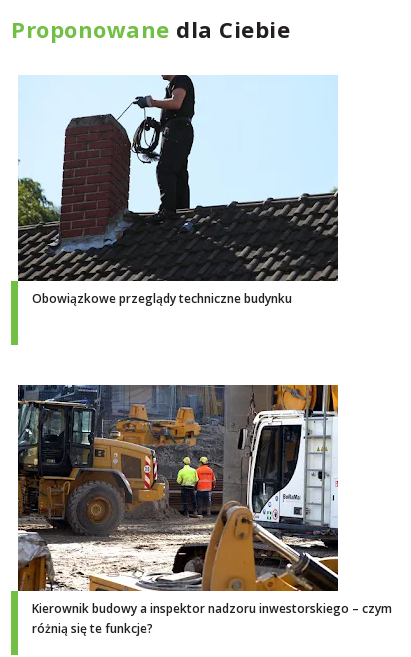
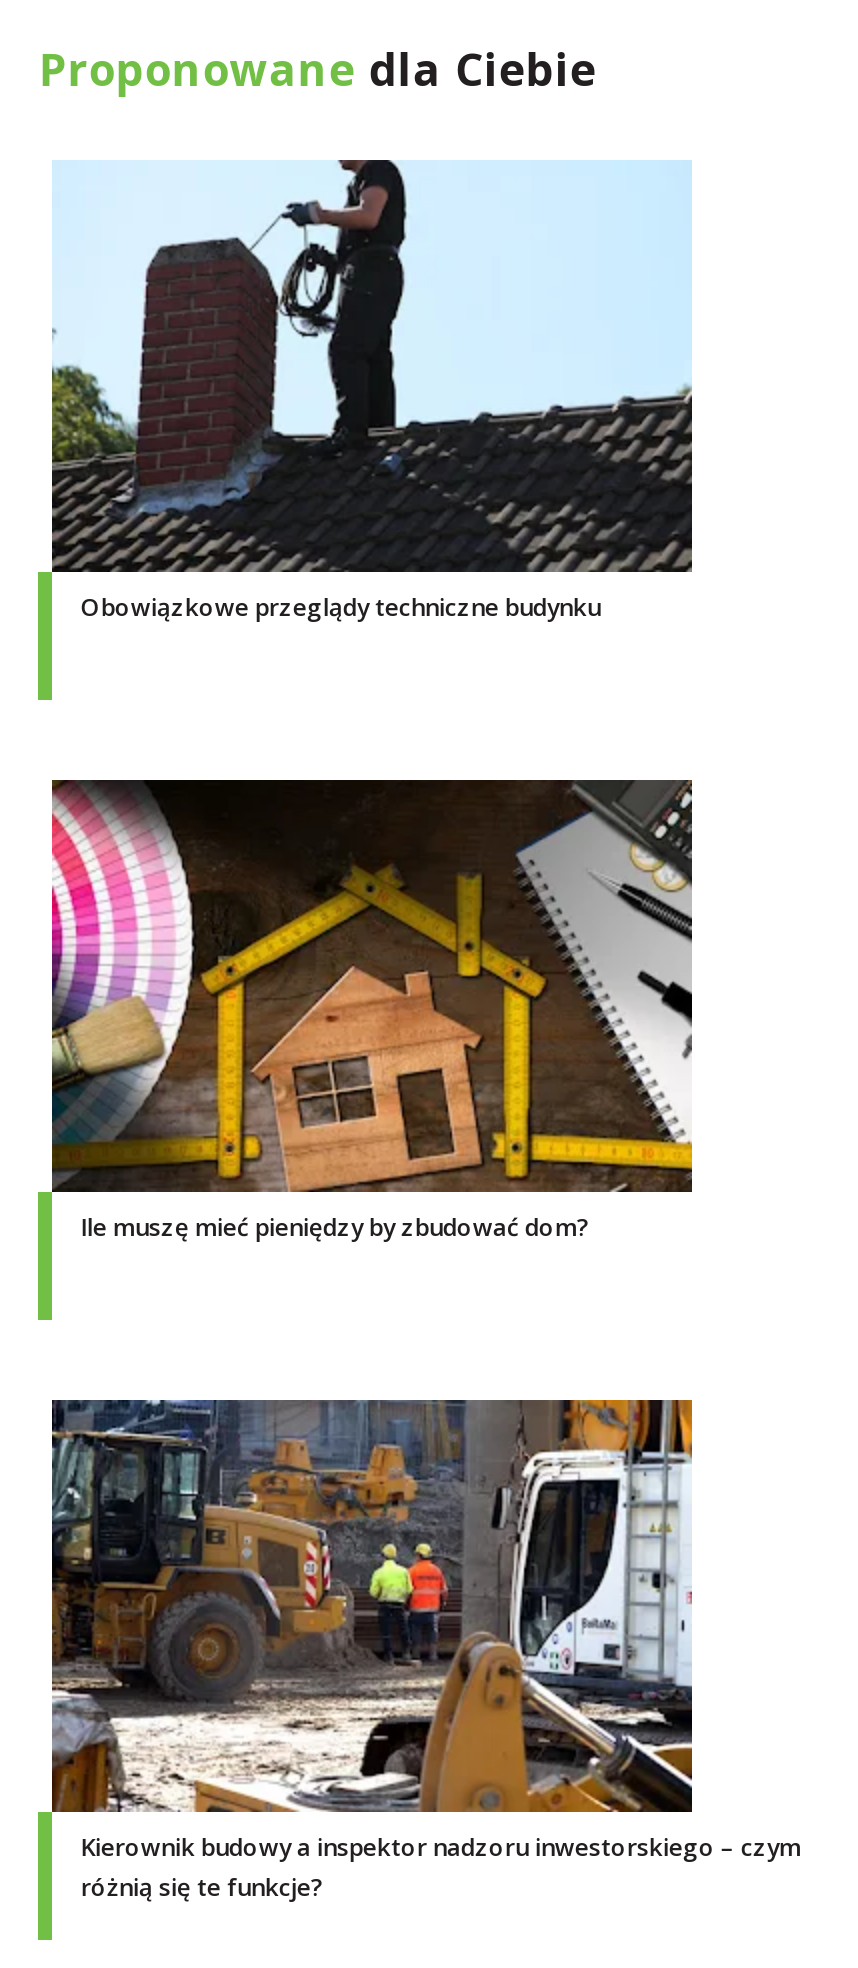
none -> [50,778,694,1243] [image] | Ile muszę mieć pieniędzy by zbudować dom?

